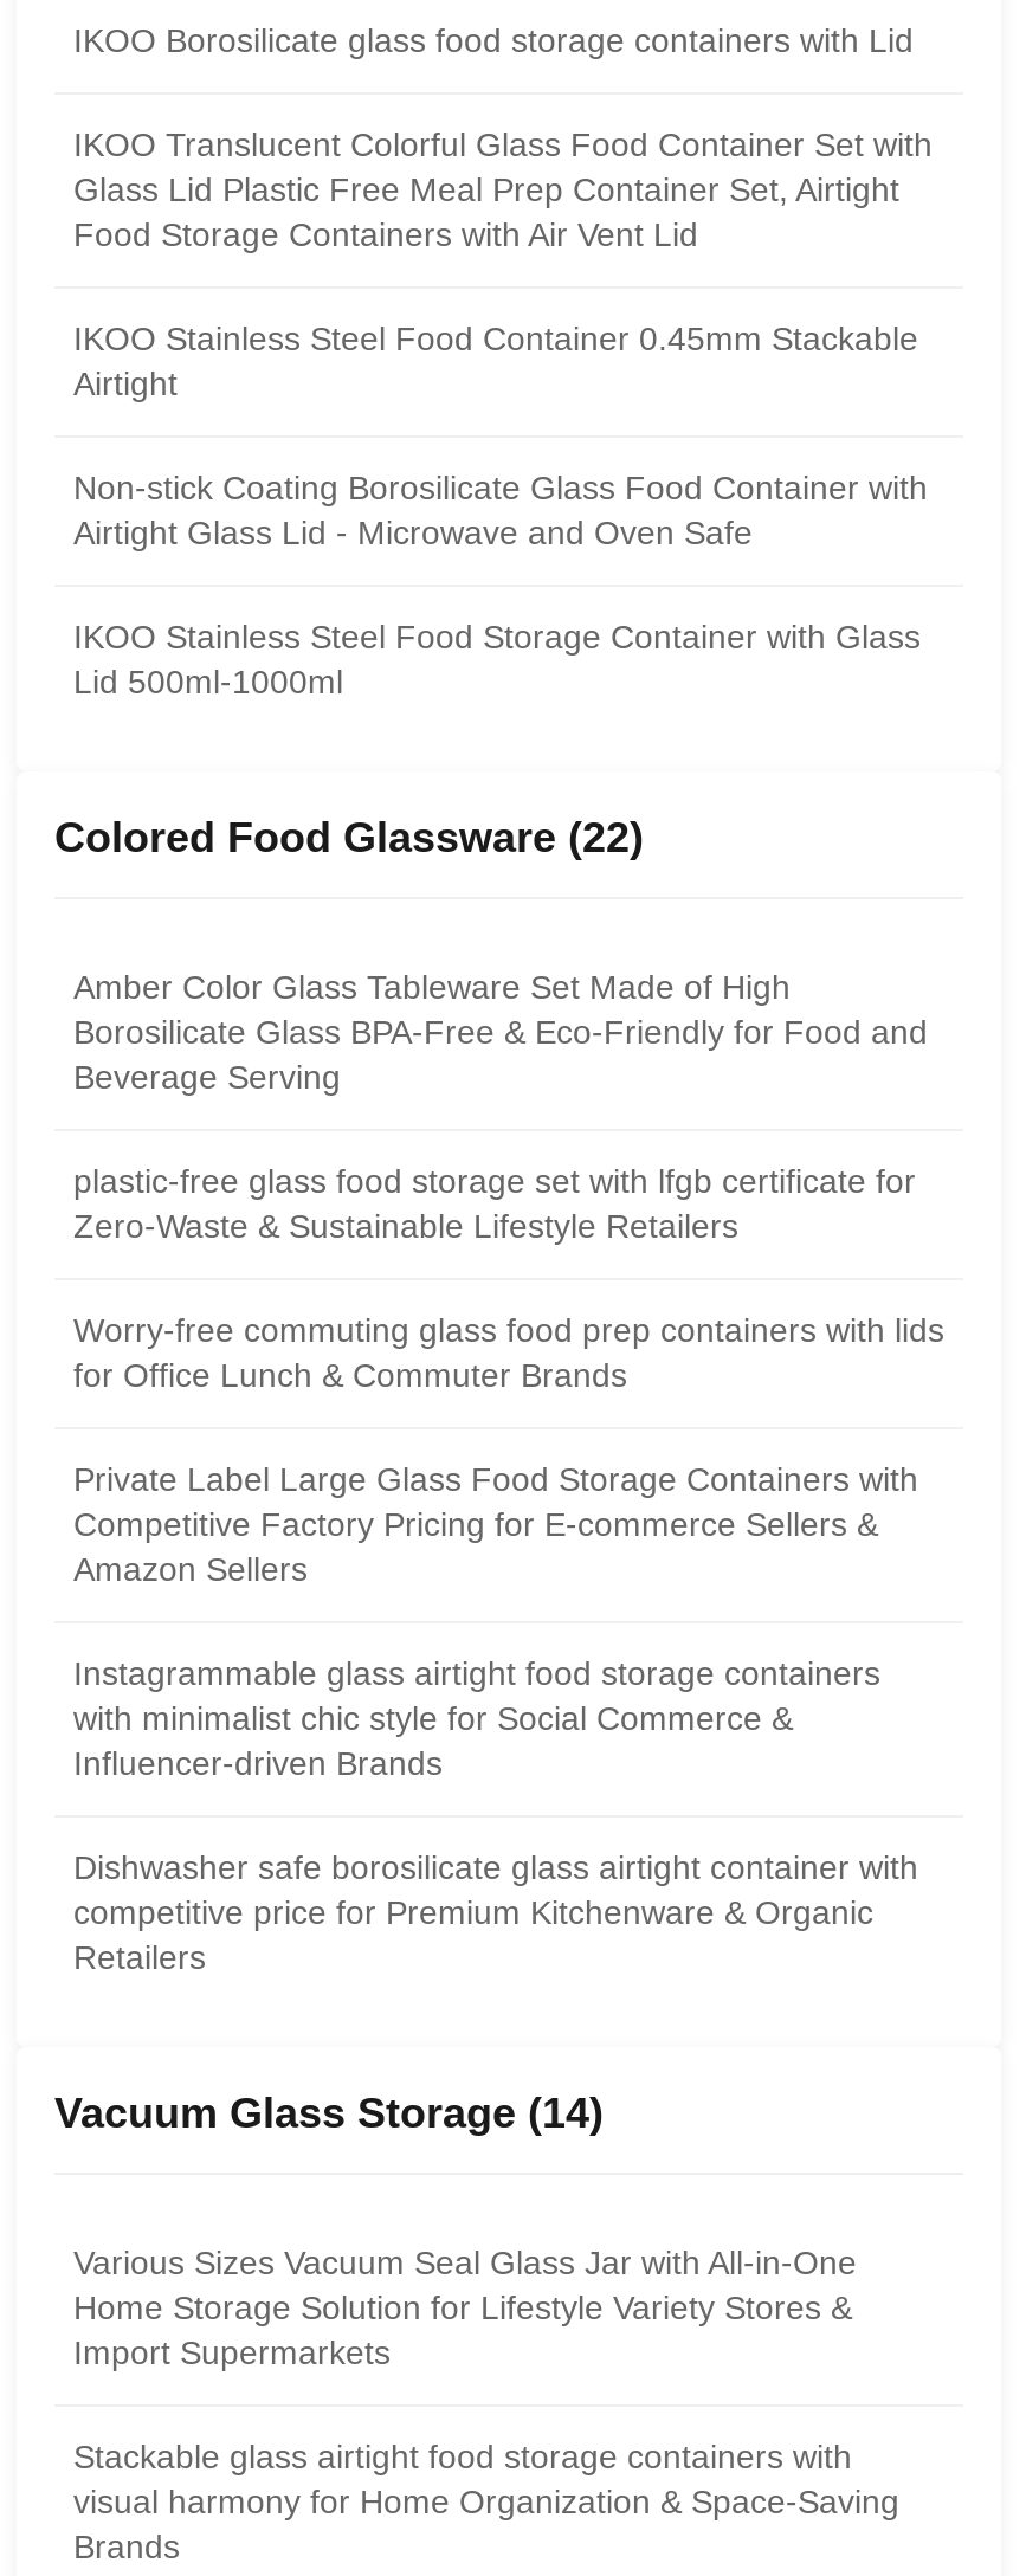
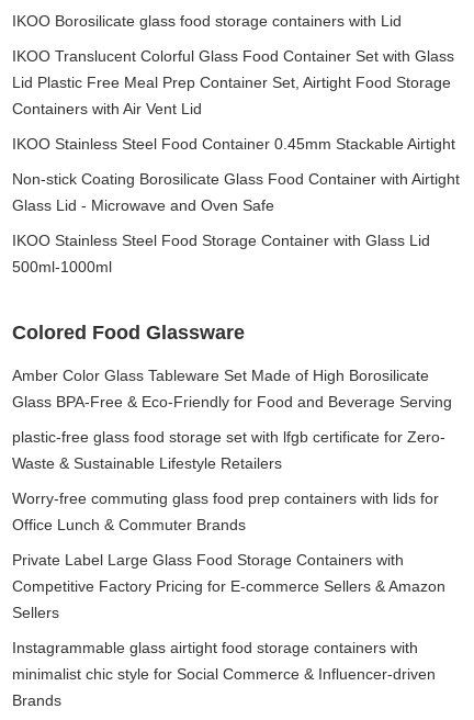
[54,125,944,1394] IKOO Translucent Colorful Glass Food Container Set with | Glass Lid Plastic Free Meal Prep Container Set, Airtight | Food Storage Containers with Air Vent Lid | IKOO Stainless Steel Food Container 0.45mm Stackable | Airtight | Non-stick Coating Borosilicate Glass Food Container with | Airtight Glass Lid - Microwave and Oven Safe | IKOO Stainless Steel Food Storage Container with Glass | Lid 500ml-1000ml | Colored Food Glassware (22) | Amber Color Glass Tableware Set Made of High | Borosilicate Glass BPA-Free & Eco-Friendly for Food and | Beverage Serving | plastic-free glass food storage set with lfgb certificate for | Zero-Waste & Sustainable Lifestyle Retailers | Worry-free commuting glass food prep containers with lids | for Office Lunch & Commuter Brands -> [12,47,460,533] IKOO Translucent Colorful Glass Food Container Set with Glass | Lid Plastic Free Meal Prep Container Set, Airtight Food Storage | Containers with Air Vent Lid | IKOO Stainless Steel Food Container 0.45mm Stackable Airtight | Non-stick Coating Borosilicate Glass Food Container with Airtight | Glass Lid - Microwave and Oven Safe | IKOO Stainless Steel Food Storage Container with Glass Lid | 500ml-1000ml | Colored Food Glassware | Amber Color Glass Tableware Set Made of High Borosilicate | Glass BPA-Free & Eco-Friendly for Food and Beverage Serving | plastic-free glass food storage set with lfgb certificate for Zero- | Waste & Sustainable Lifestyle Retailers | Worry-free commuting glass food prep containers with lids for | Office Lunch & Commuter Brands
[54,1505,918,2520] Competitive Factory Pricing for E-commerce Sellers & | Amazon Sellers | Instagrammable glass airtight food storage containers | with minimalist chic style for Social Commerce & | Influencer-driven Brands | Dishwasher safe borosilicate glass airtight container with | competitive price for Premium Kitchenware & Organic | Retailers | Vacuum Glass Storage (14) | Various Sizes Vacuum Seal Glass Jar with All-in-One | Home Storage Solution for Lifestyle Variety Stores & | Import Supermarkets | Stackable glass airtight food storage containers with | visual harmony for Home Organization & Space-Saving -> [12,577,445,683] Competitive Factory Pricing for E-commerce Sellers & Amazon | Sellers | Instagrammable glass airtight food storage containers with | minimalist chic style for Social Commerce & Influencer-driven

